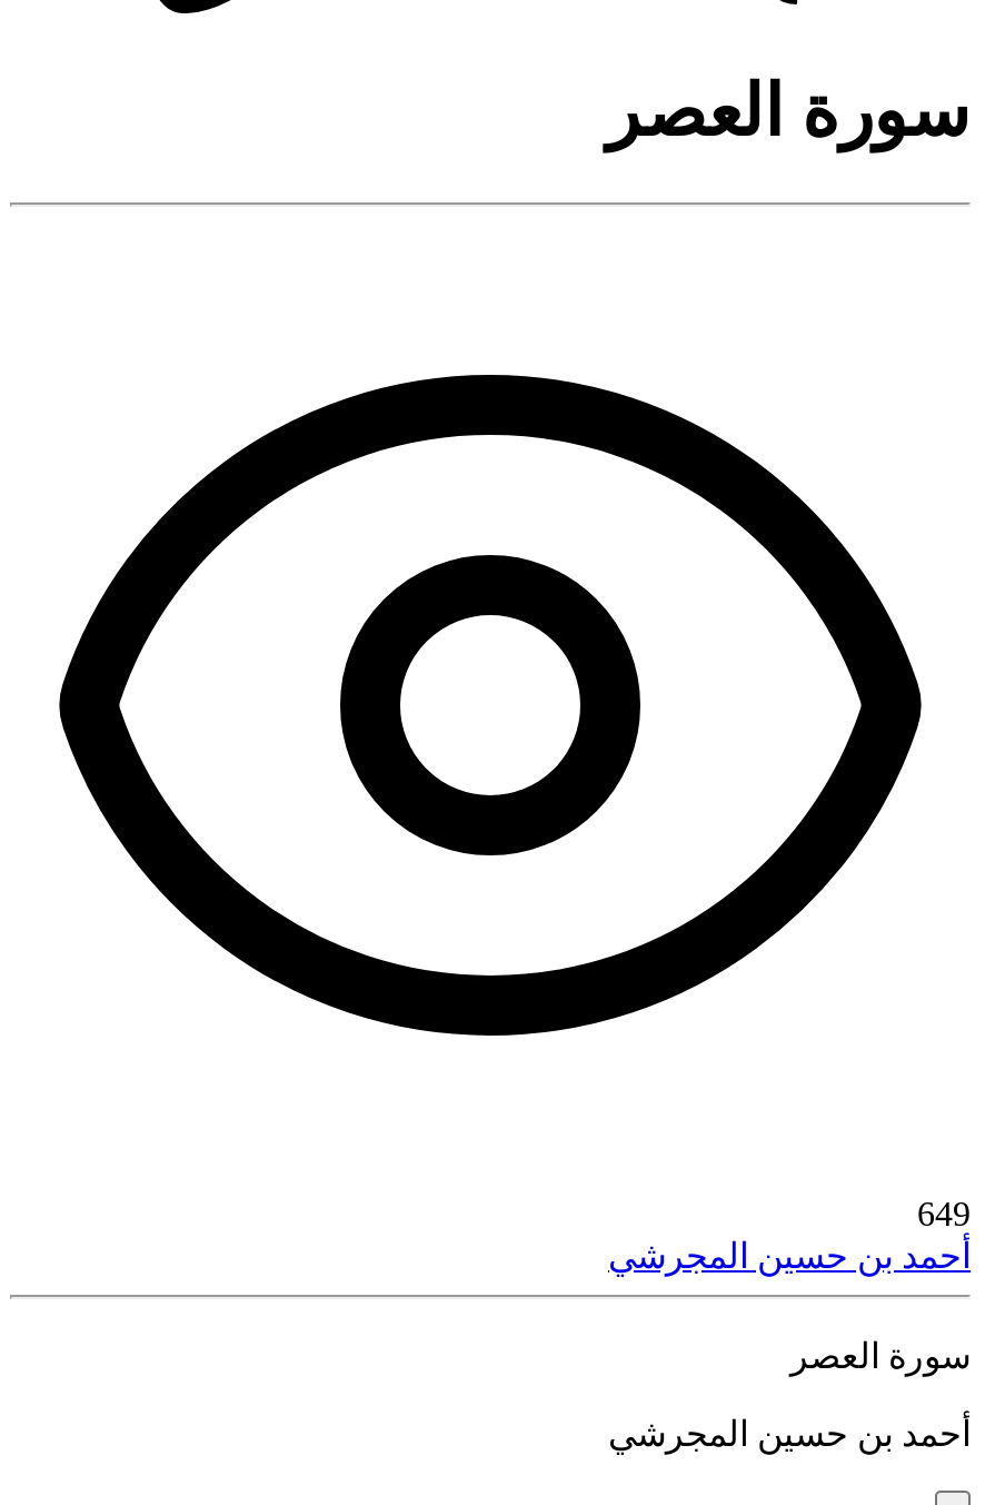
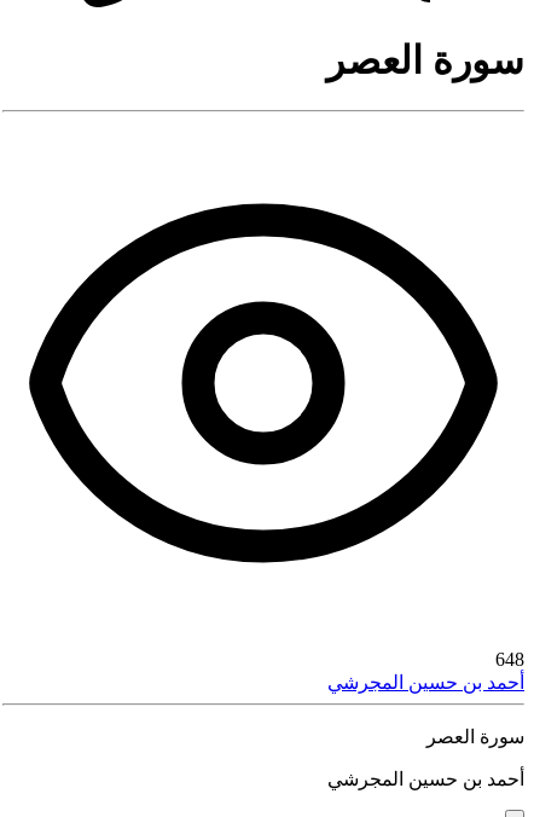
[917,1194,971,1232] 649 -> [495,649,524,669] 648

